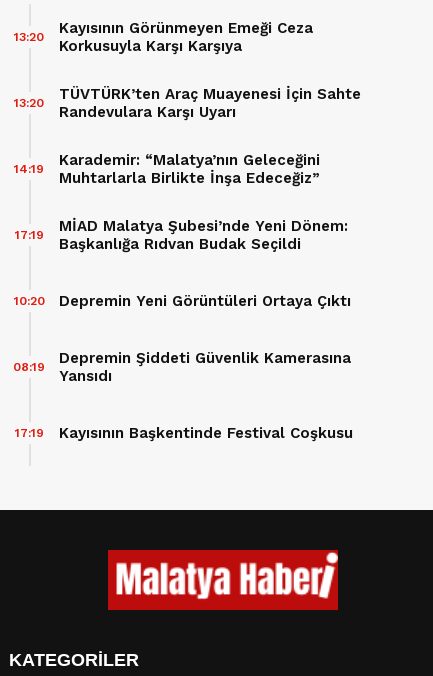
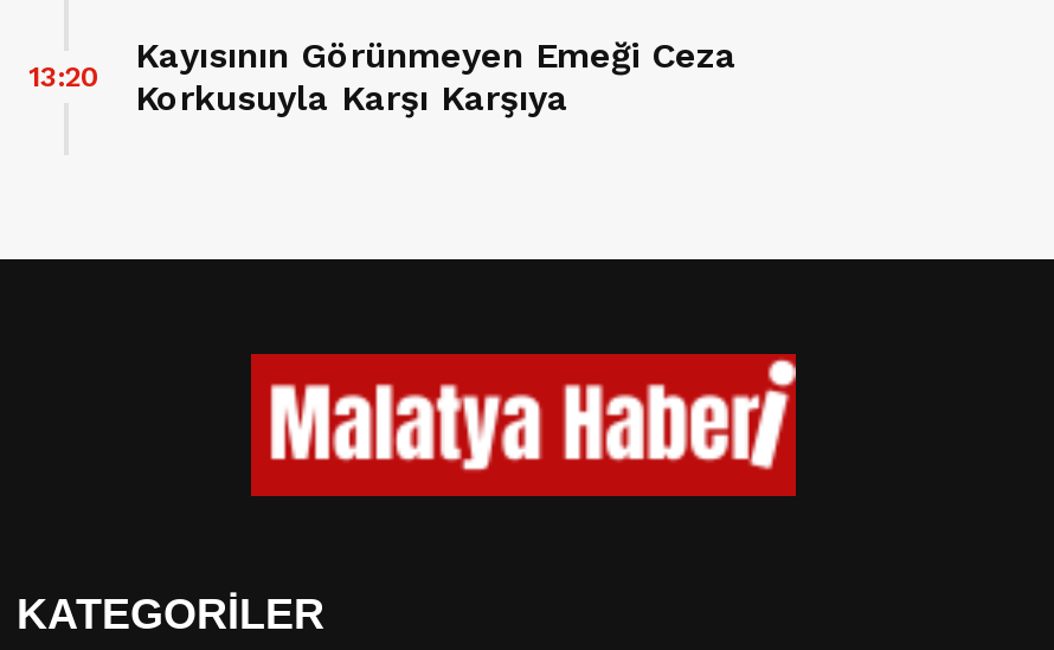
[14,85,361,253] TÜVTÜRK’ten Araç Muayenesi İçin Sahte | Randevulara Karşı Uyarı | 13:20 | Karademir: “Malatya’nın Geleceğini | Muhtarlarla Birlikte İnşa Edeceğiz” | 14:19 | MİAD Malatya Şubesi’nde Yeni Dönem: | Başkanlığa Rıdvan Budak Seçildi | 17:19 -> none
[13,292,351,385] Depremin Yeni Görüntüleri Ortaya Çıktı | 10:20 | Depremin Şiddeti Güvenlik Kamerasına | Yansıdı | 08:19 -> none
[14,424,353,442] Kayısının Başkentinde Festival Coşkusu | 17:19 -> none

